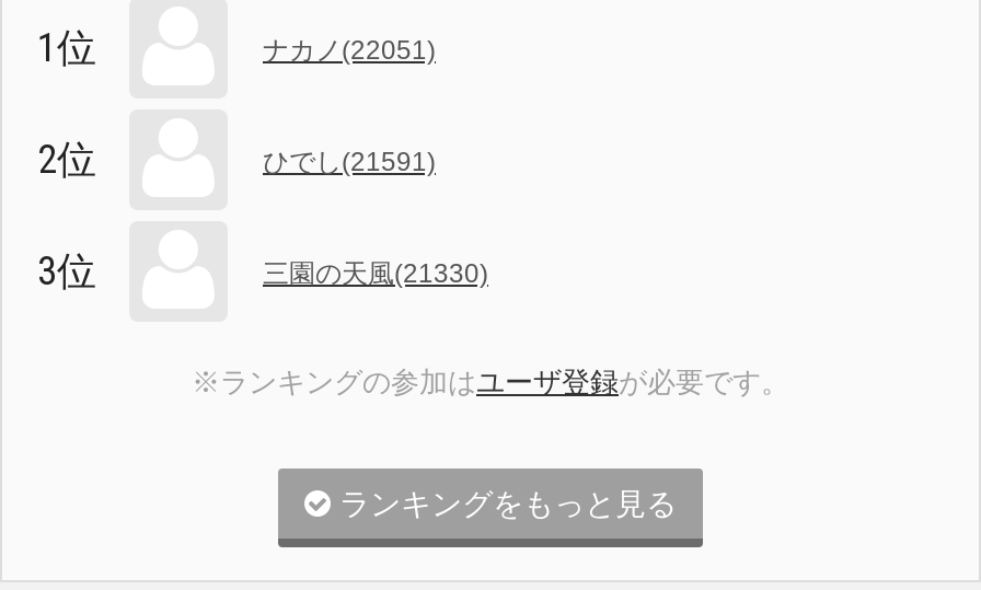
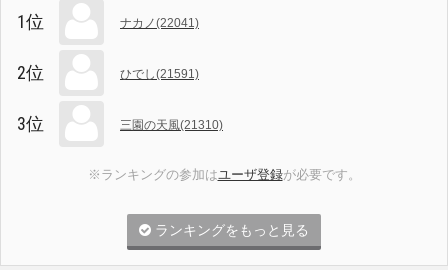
[263,35,436,66] ナカノ(22051) -> [120,16,199,30] ナカノ(22041)
[263,259,488,289] 三園の天風(21330) -> [120,118,223,132] 三園の天風(21310)

